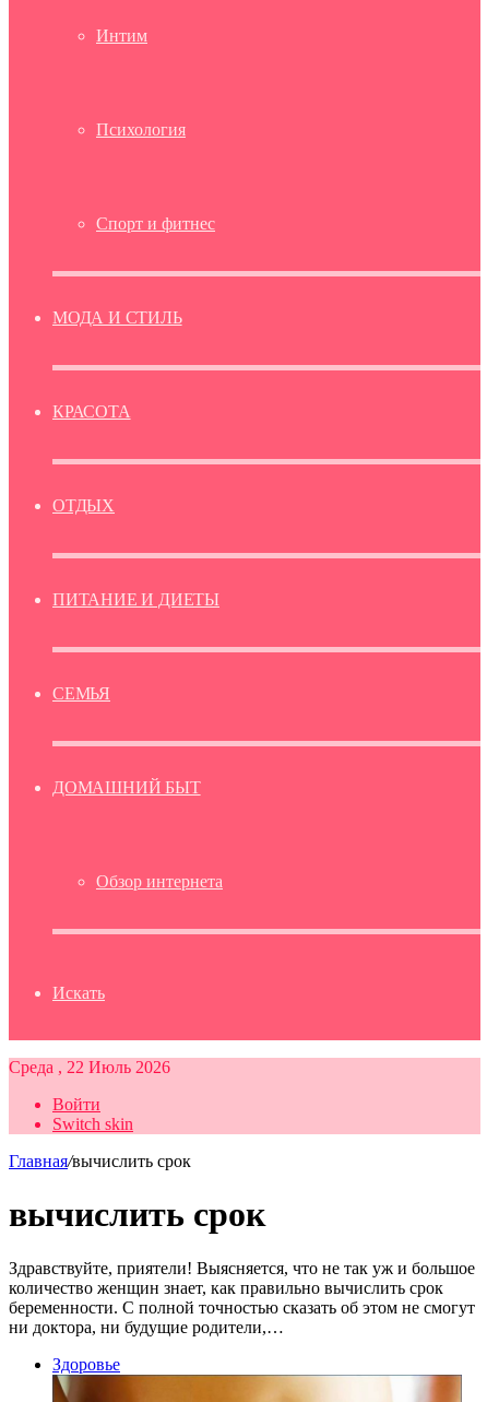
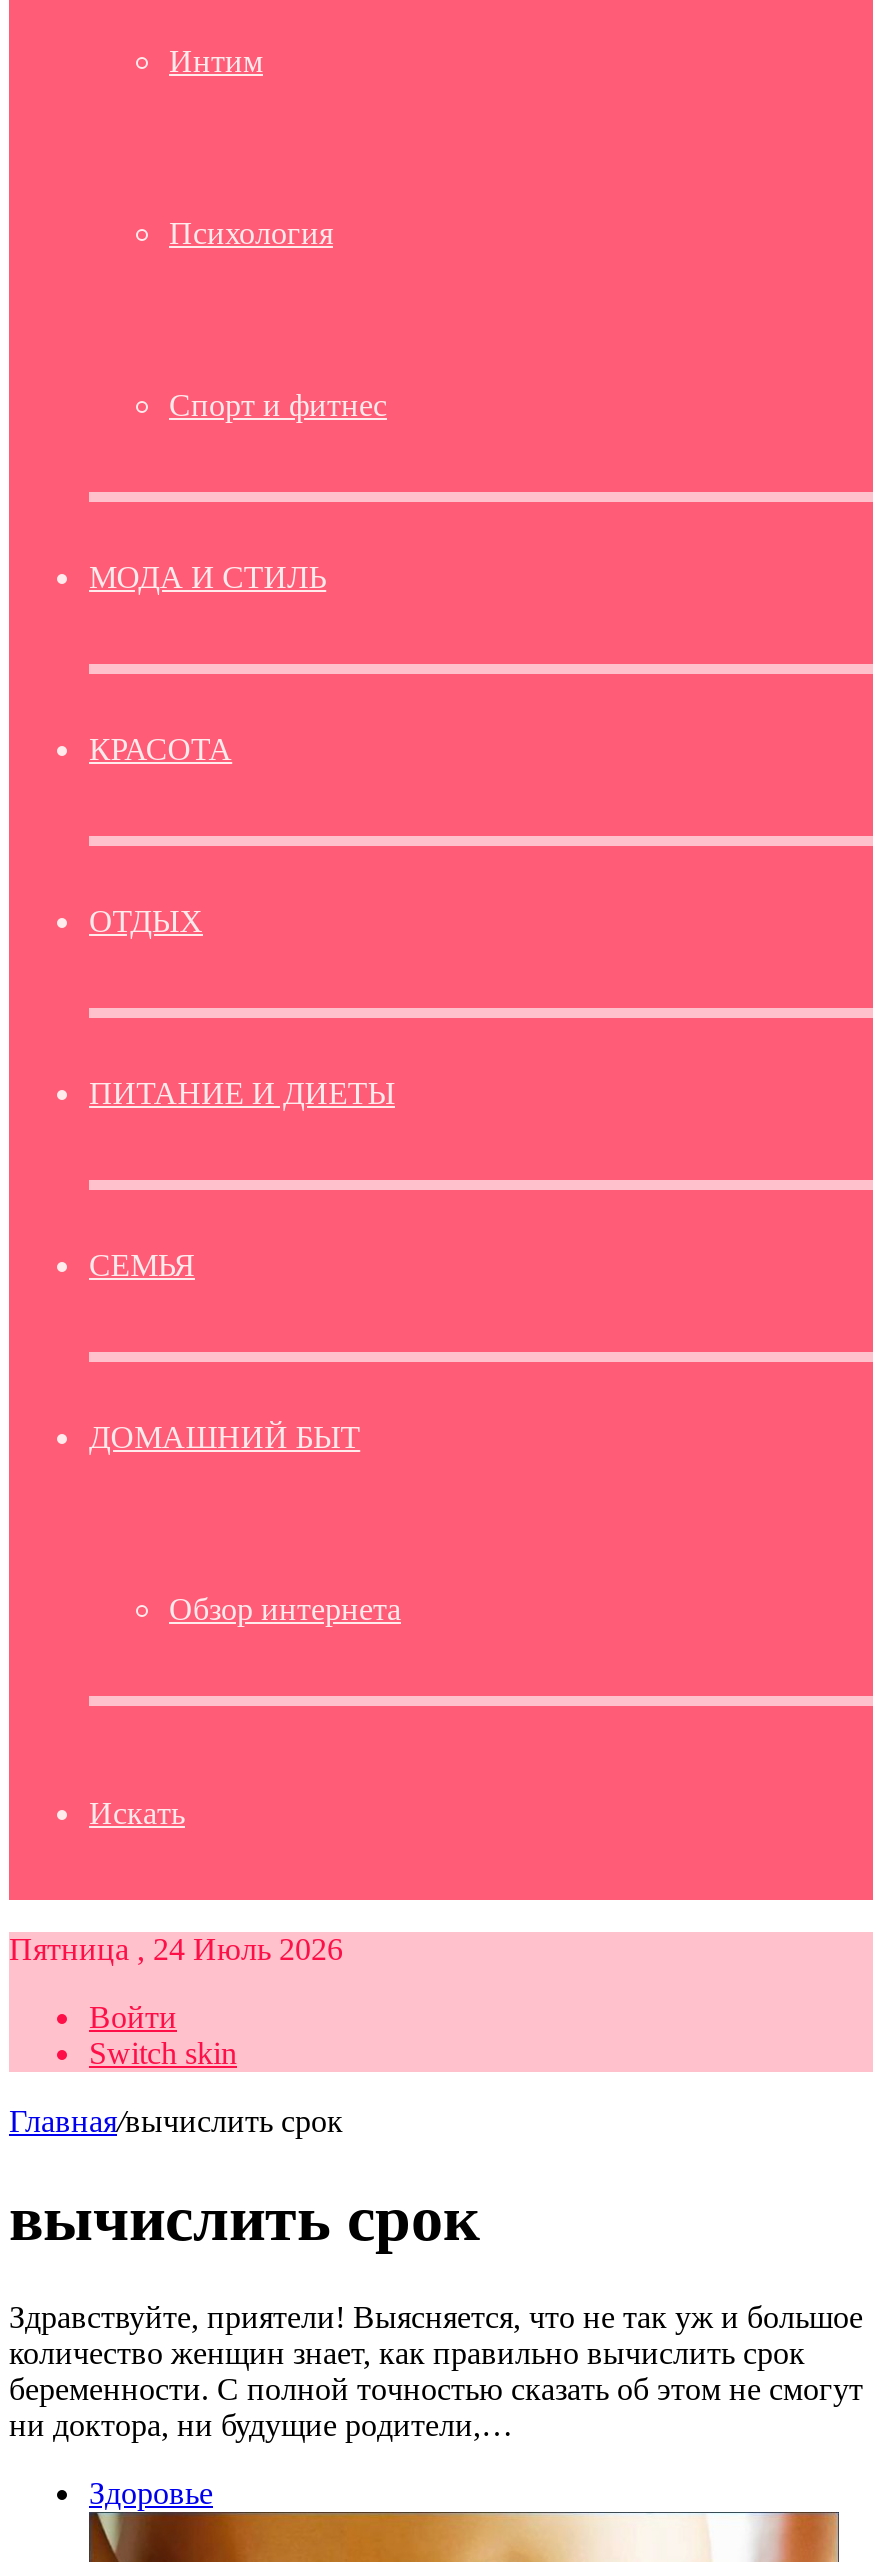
[9,1058,170,1076] Среда , 22 Июль 2026 -> [9,1932,343,1966] Пятница , 24 Июль 2026

